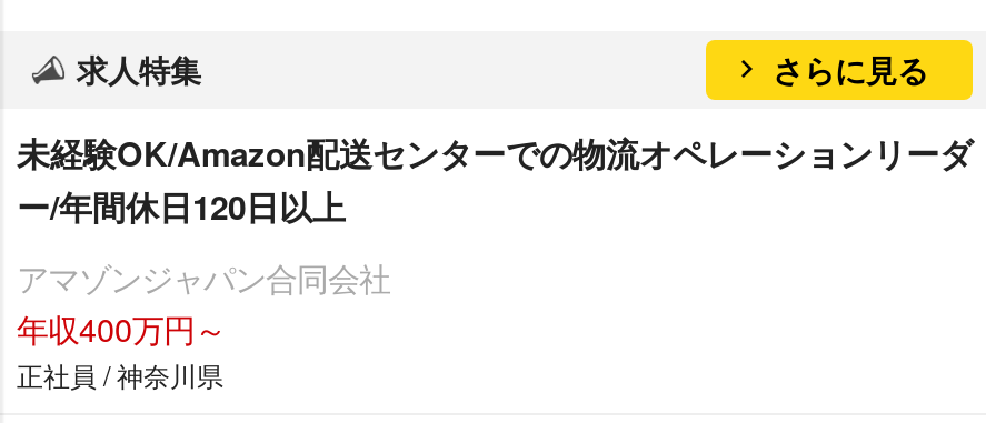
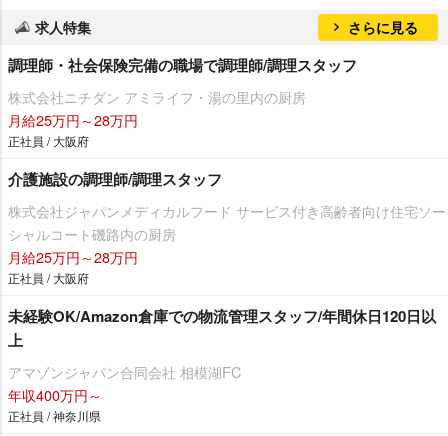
[17,128,973,299] 未経験OK/Amazon配送センターでの物流オペレーションリーダ | ー/年間休日120日以上 | アマゾンジャパン合同会社 -> [8,54,446,382] 調理師・社会保険完備の職場で調理師/調理スタッフ | 株式会社ニチダン アミライフ・湯の里内の厨房 | 月給25万円～28万円 | 正社員 / 大阪府 | 介護施設の調理師/調理スタッフ | 株式会社ジャパンメディカルフード サービス付き高齢者向け住宅ソー | シャルコート磯路内の厨房 | 月給25万円～28万円 | 正社員 / 大阪府 | 未経験OK/Amazon倉庫での物流管理スタッフ/年間休日120日以 | 上 | アマゾンジャパン合同会社 相模湖FC

